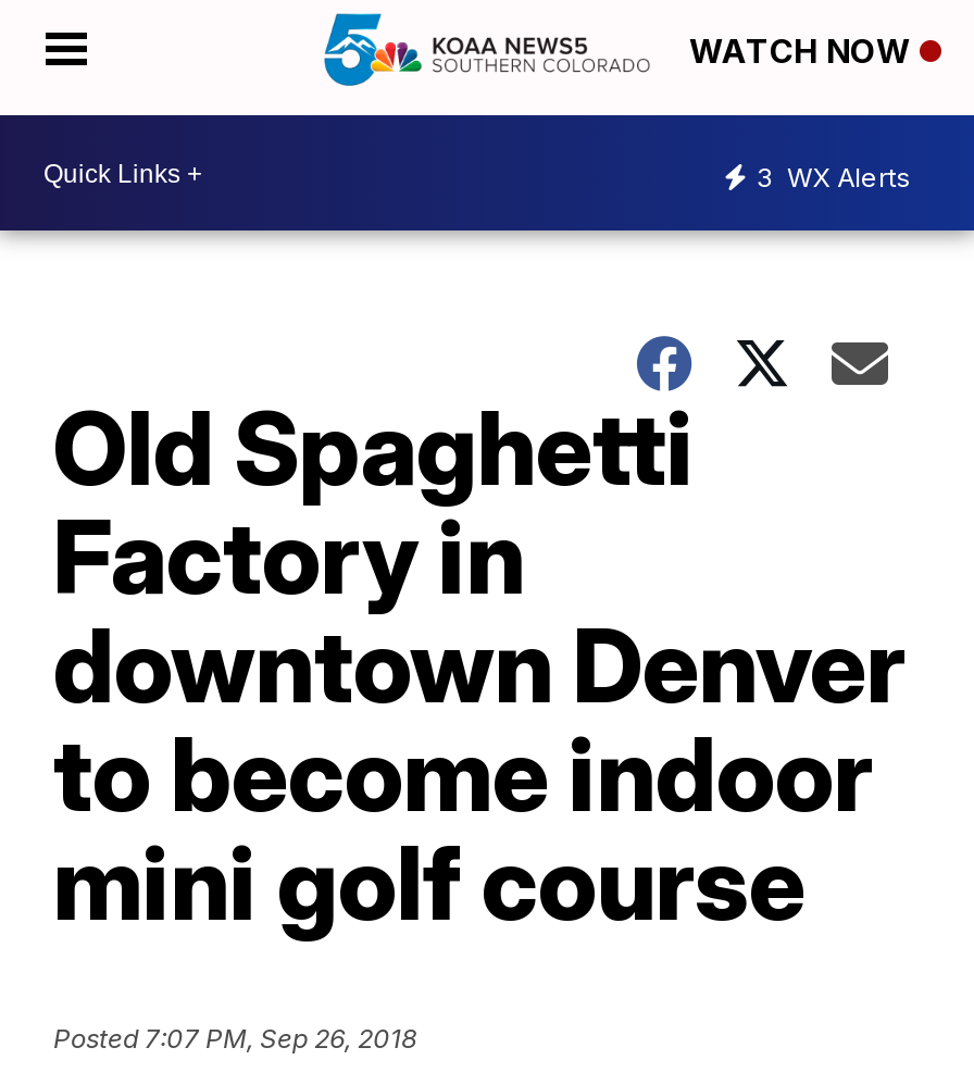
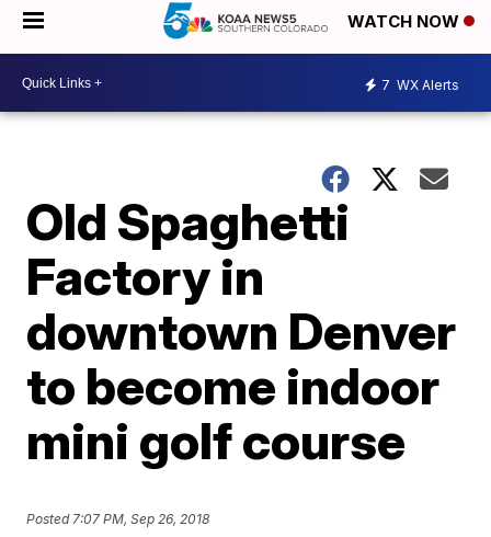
[757,160,911,192] 3 WX Alerts -> [381,76,459,93] 7 WX Alerts

